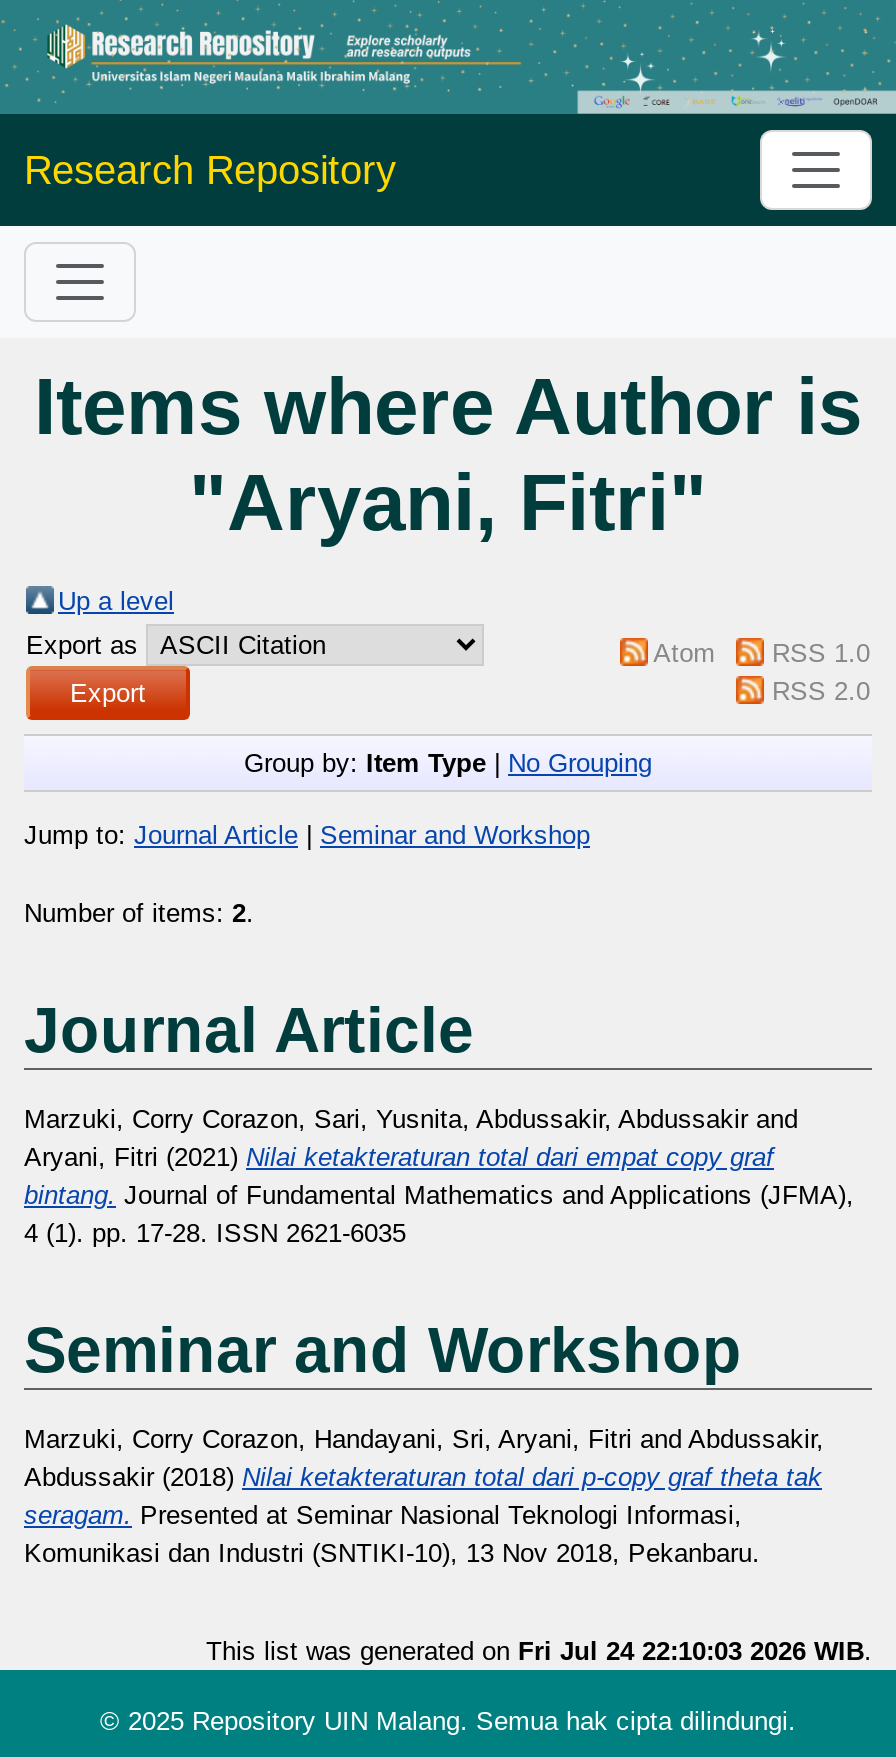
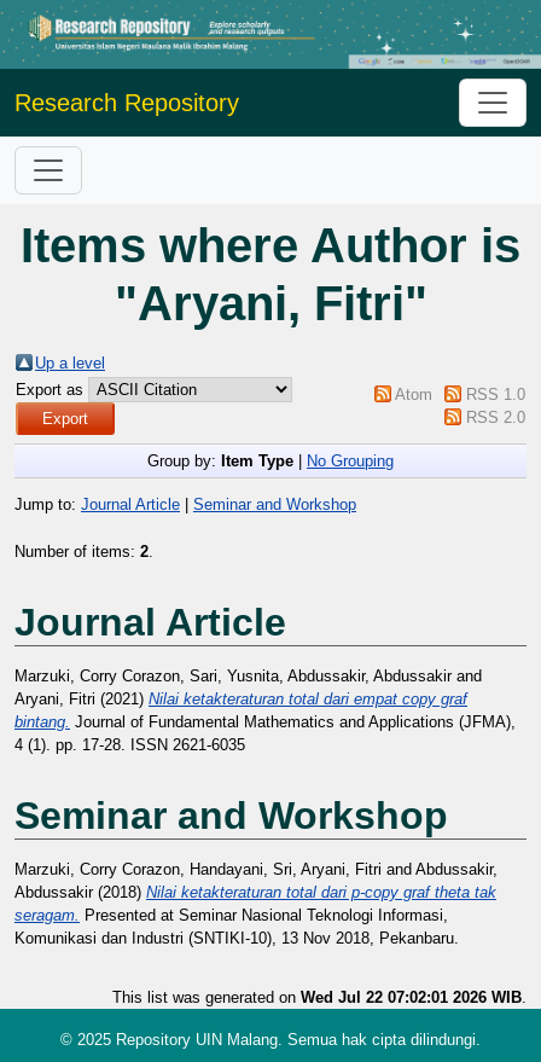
[206,1635,872,1665] This list was generated on Fri Jul 24 22:10:03 2026 WIB. -> [112,988,527,1006] This list was generated on Wed Jul 22 07:02:01 2026 WIB.

